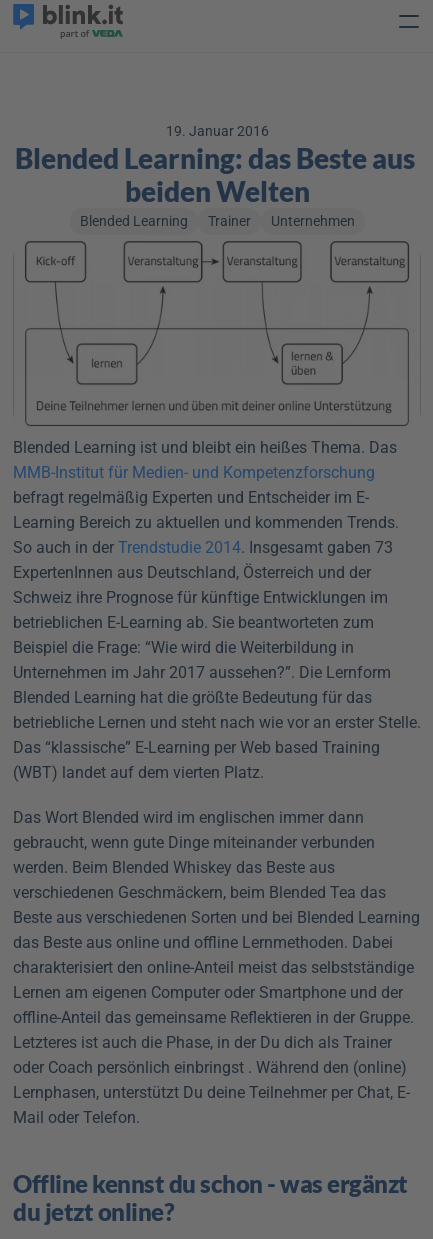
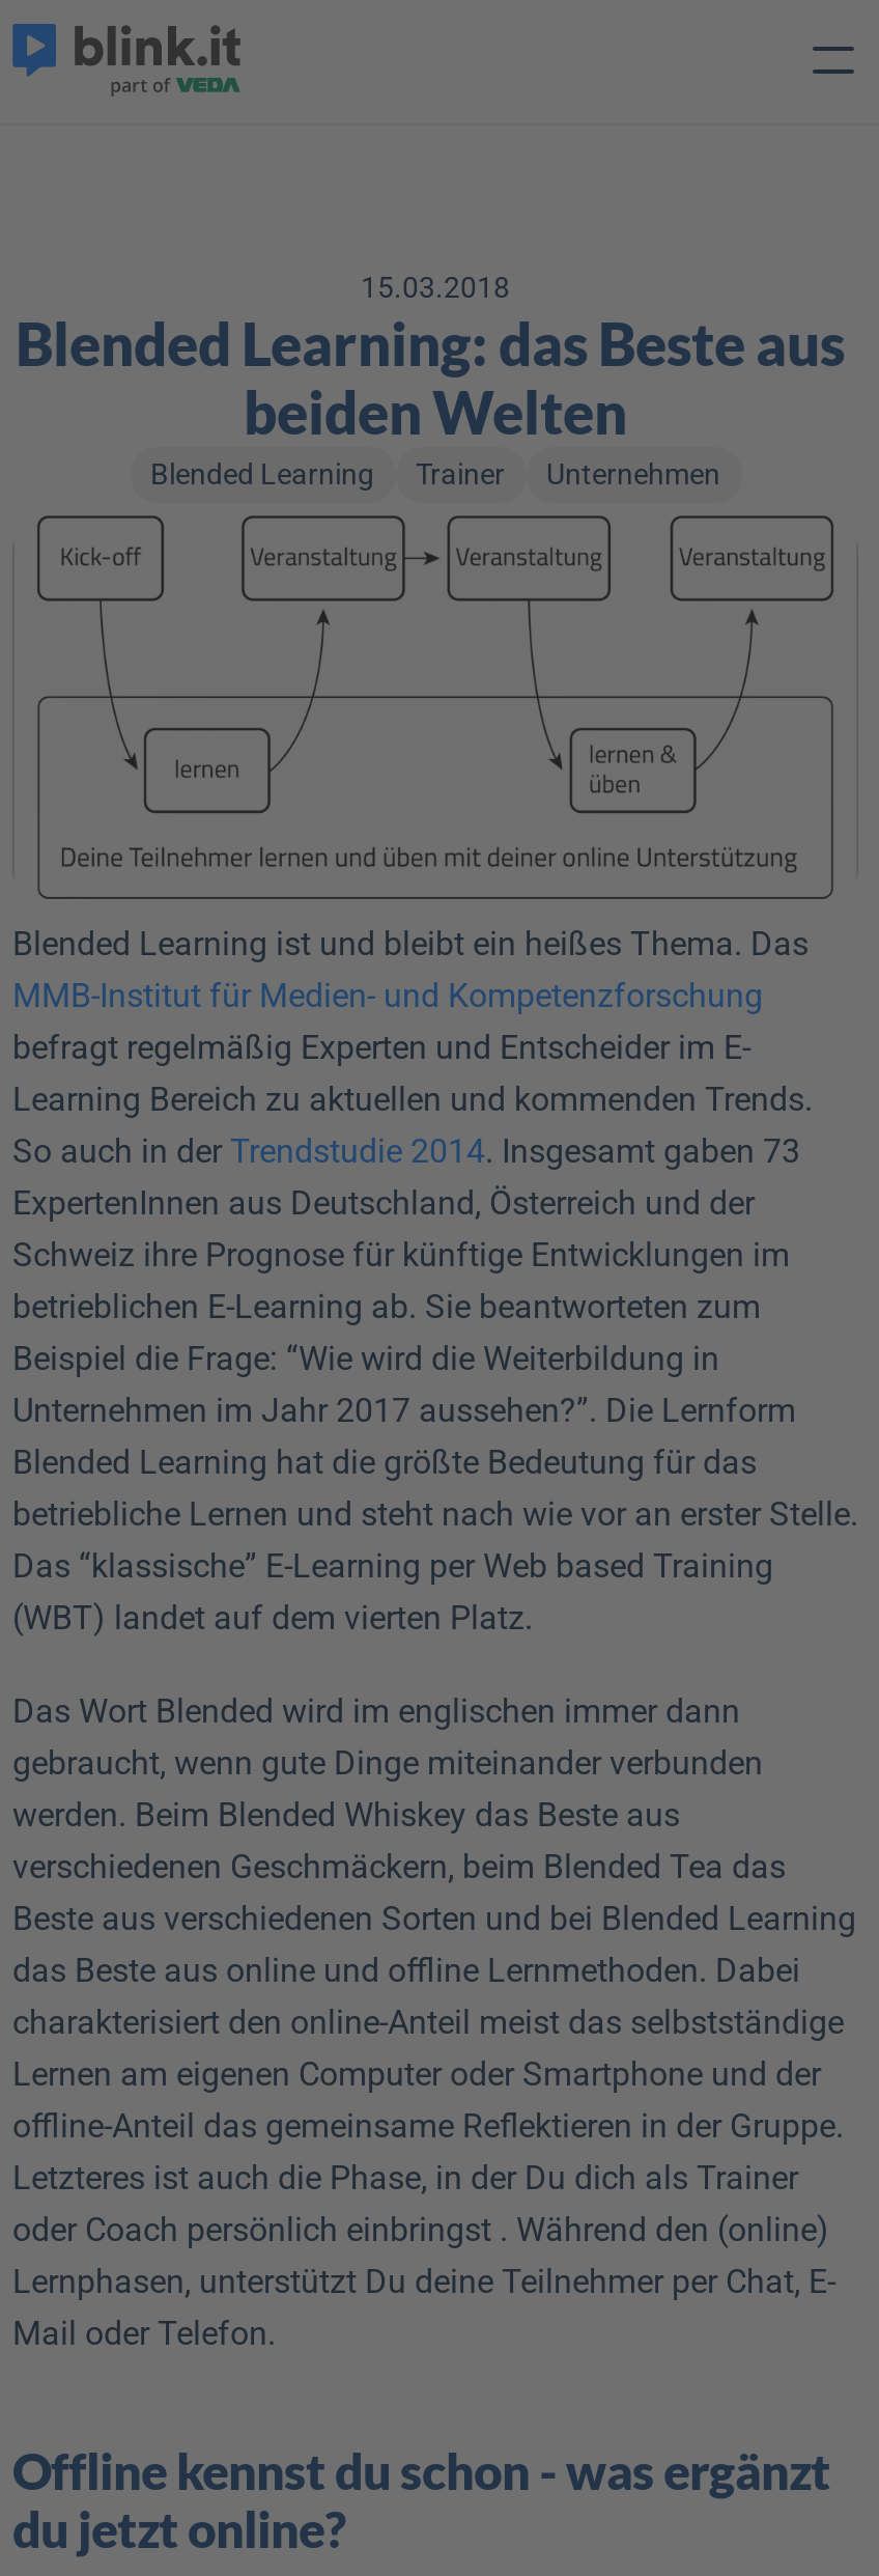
[165,123,268,139] 19. Januar 2016 -> [361,271,510,304] 15.03.2018

